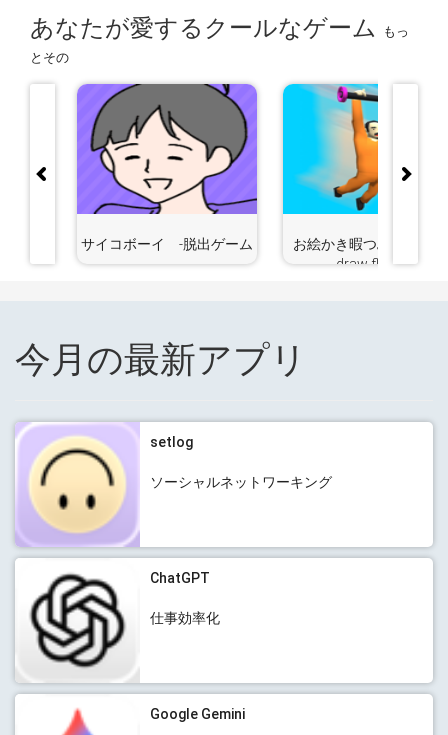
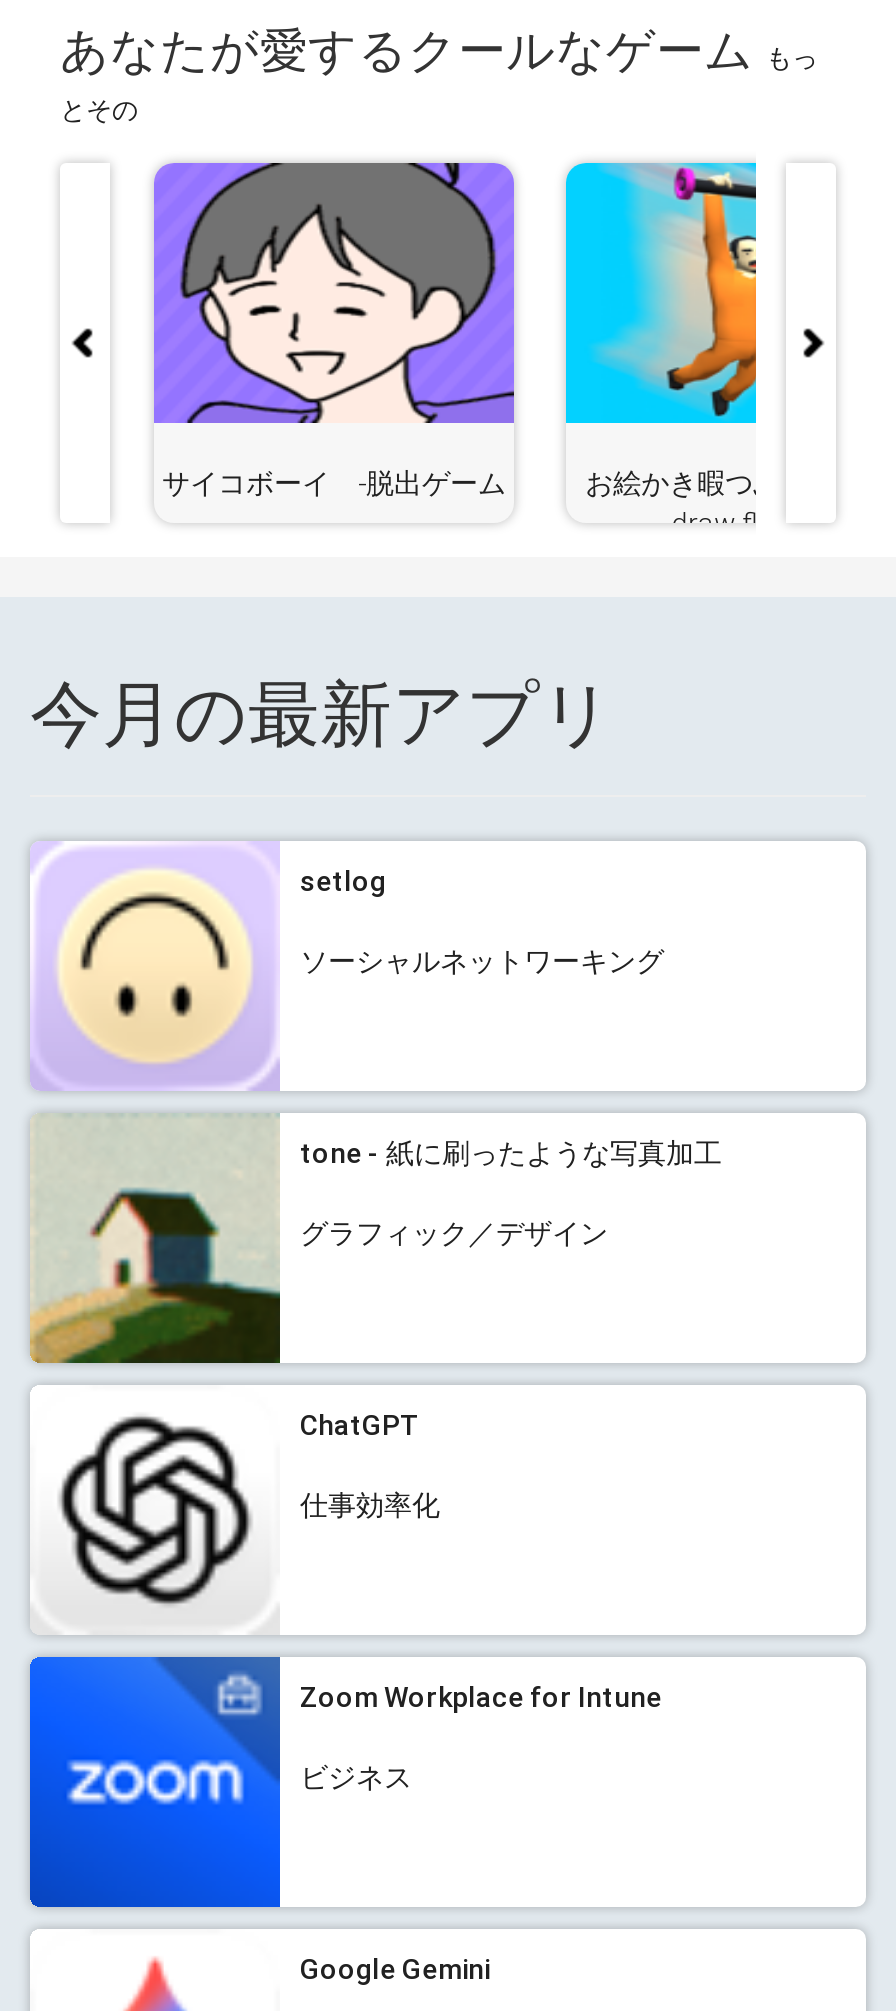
none -> [28,1113,722,1365] [image] | tone - 紙に刷ったような写真加工 | グラフィック／デザイン
none -> [28,1655,662,1909] [image] | Zoom Workplace for Intune | ビジネス

